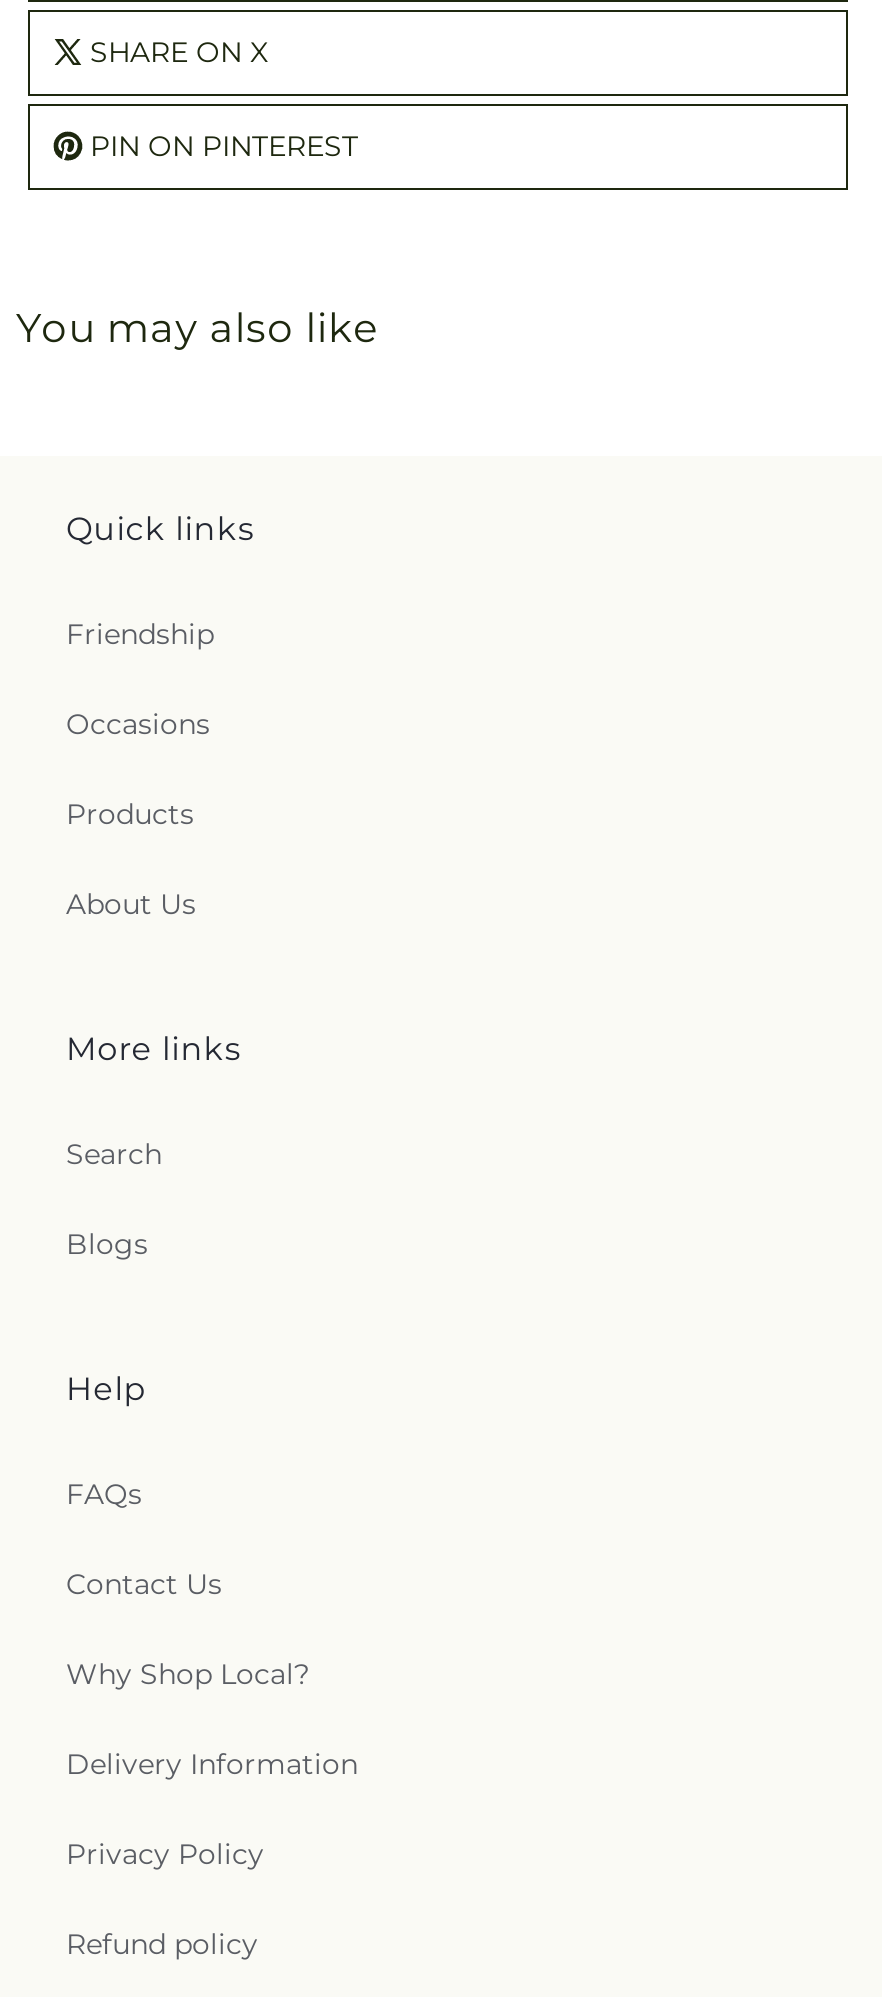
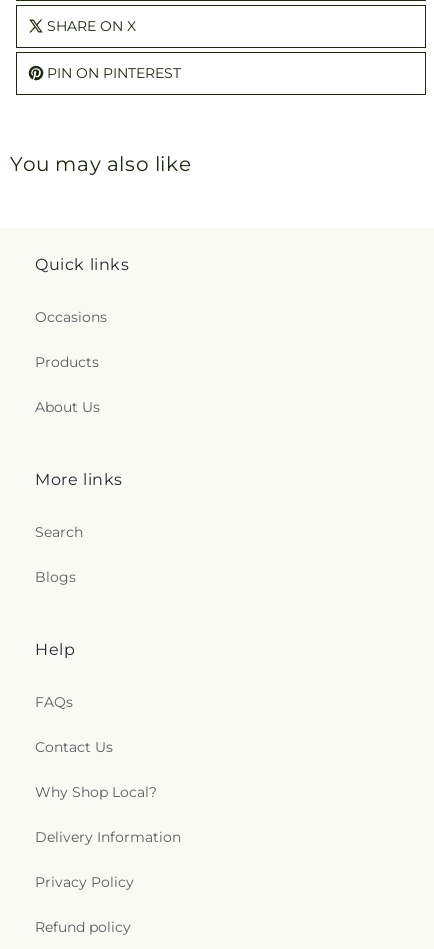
[66,616,214,652] Friendship -> none

